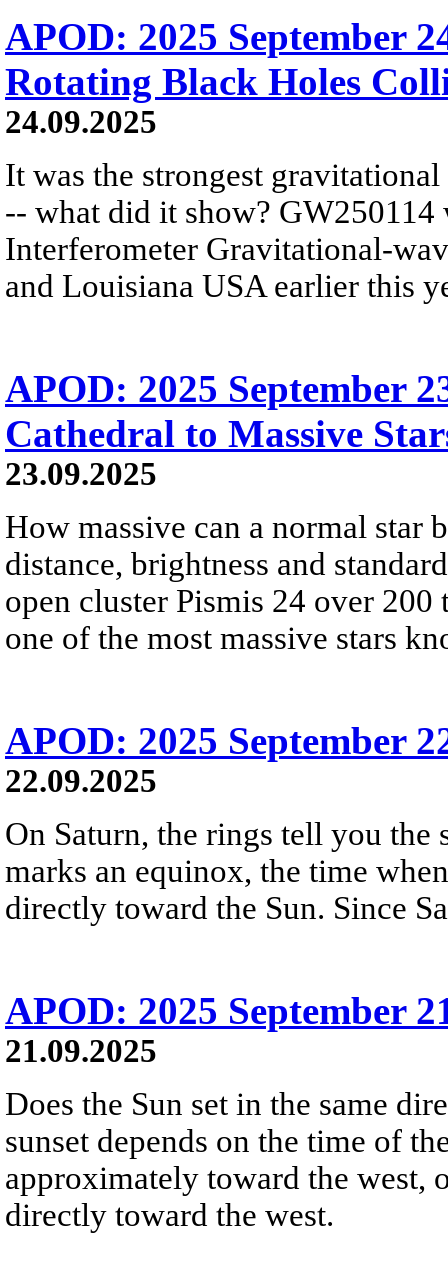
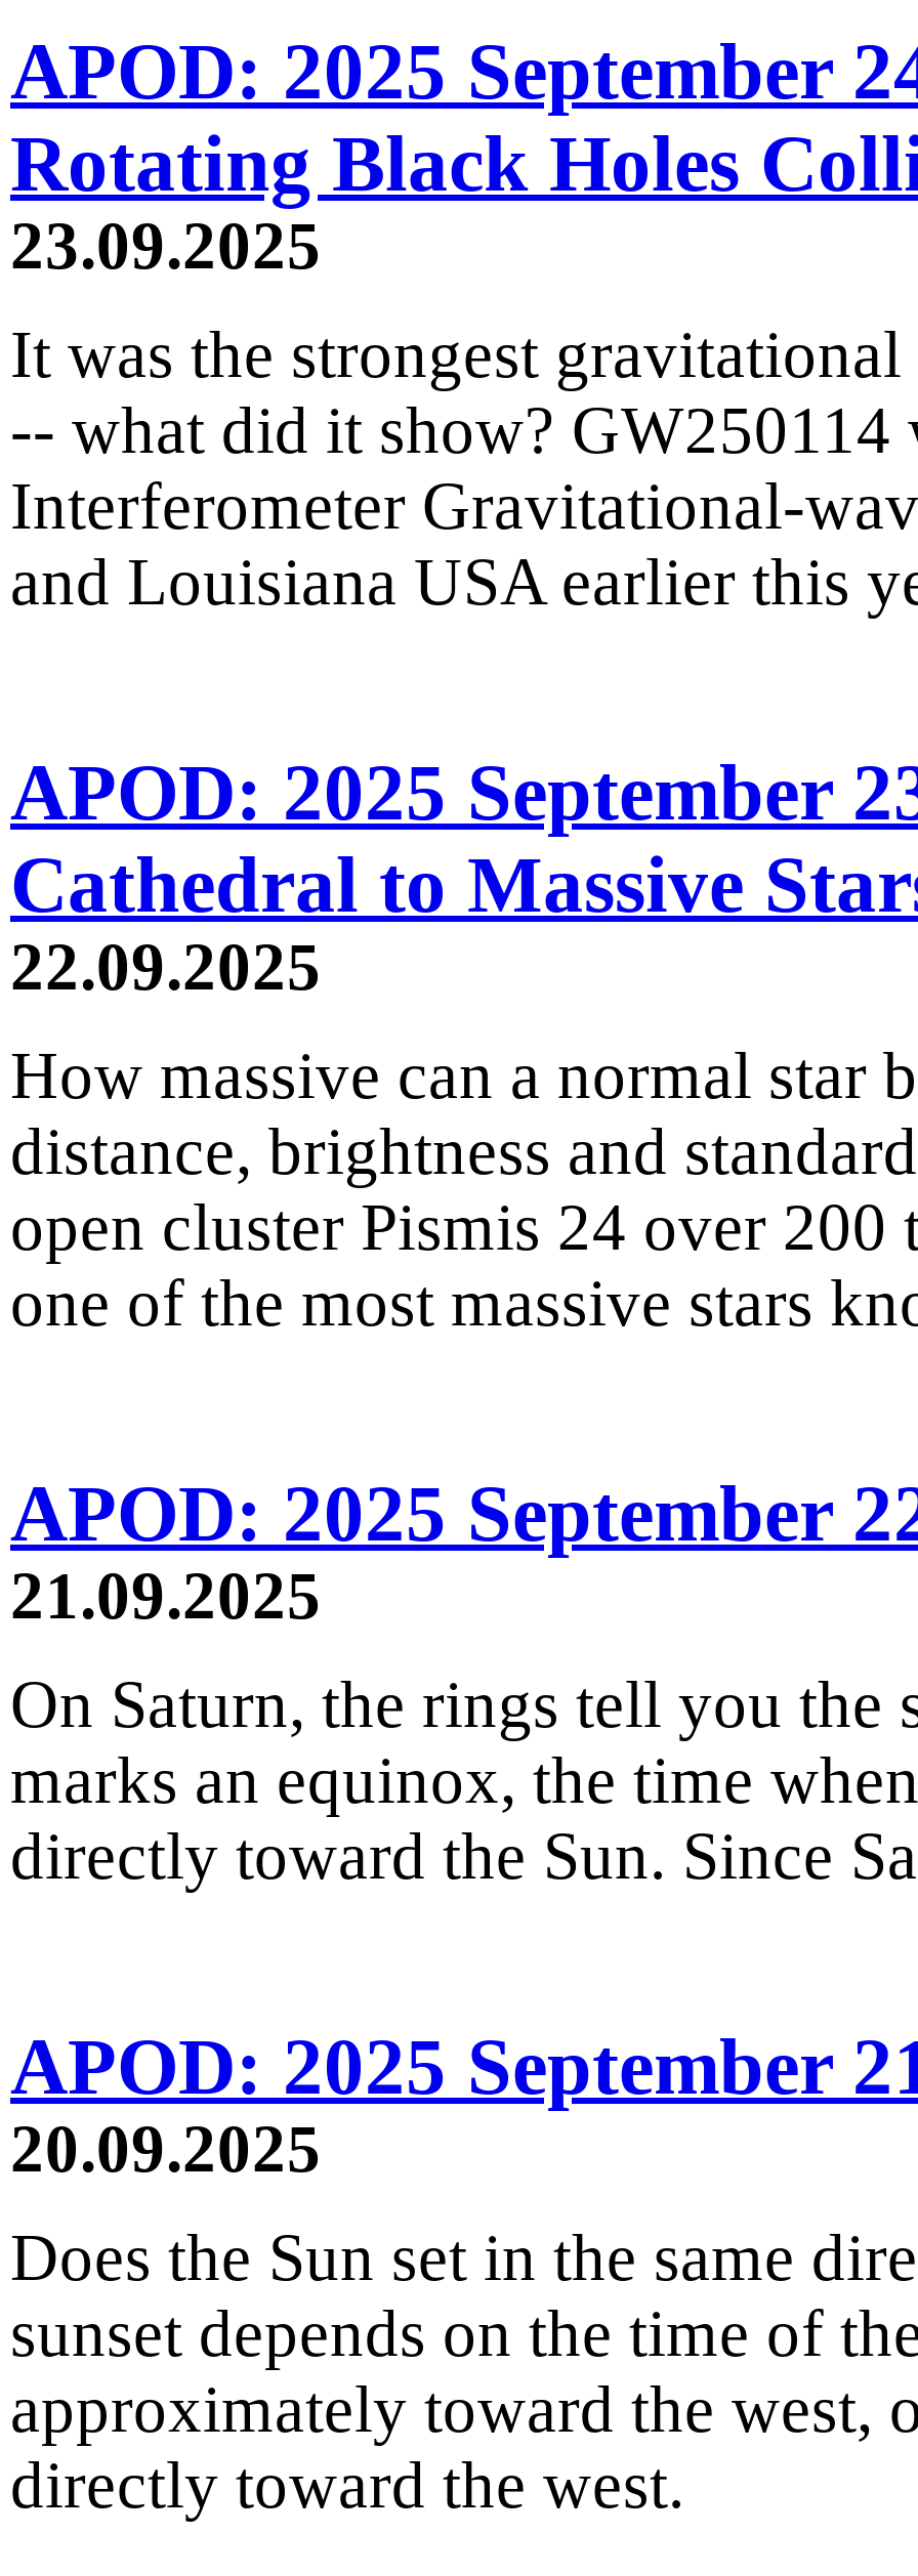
[5,104,157,140] 24.09.2025 -> [10,209,322,282] 23.09.2025
[5,456,157,492] 23.09.2025 -> [10,930,322,1003] 22.09.2025
[5,763,157,799] 22.09.2025 -> [10,1559,322,1632] 21.09.2025
[5,1033,157,1069] 21.09.2025 -> [10,2112,322,2185] 20.09.2025

